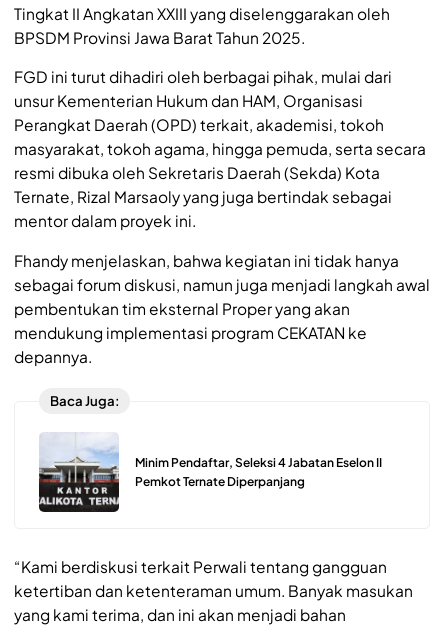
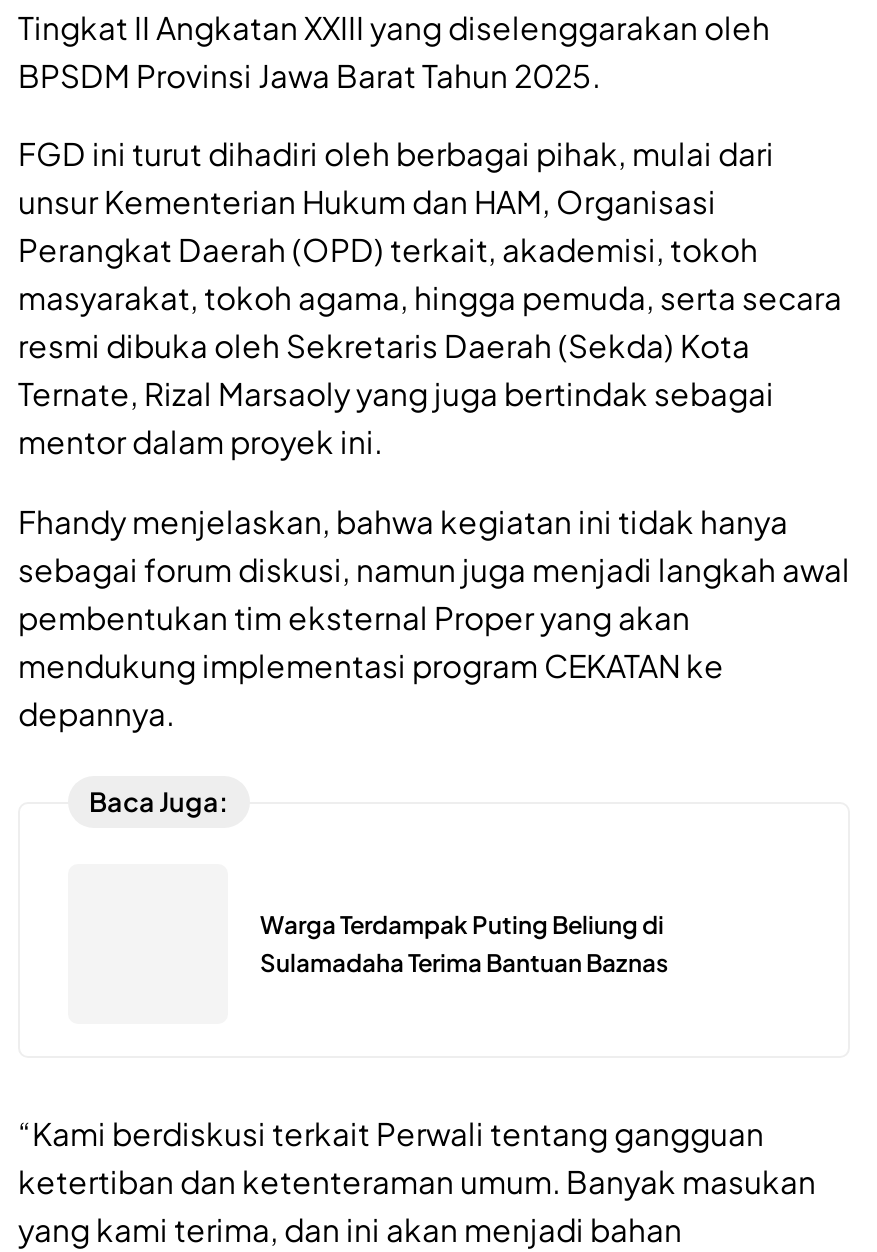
[38,435,120,513] [image] -> none
[135,455,382,489] Minim Pendaftar, Seleksi 4 Jabatan Eselon II | Pemkot Ternate Diperpanjang -> [260,910,668,978] Warga Terdampak Puting Beliung di | Sulamadaha Terima Bantuan Baznas

